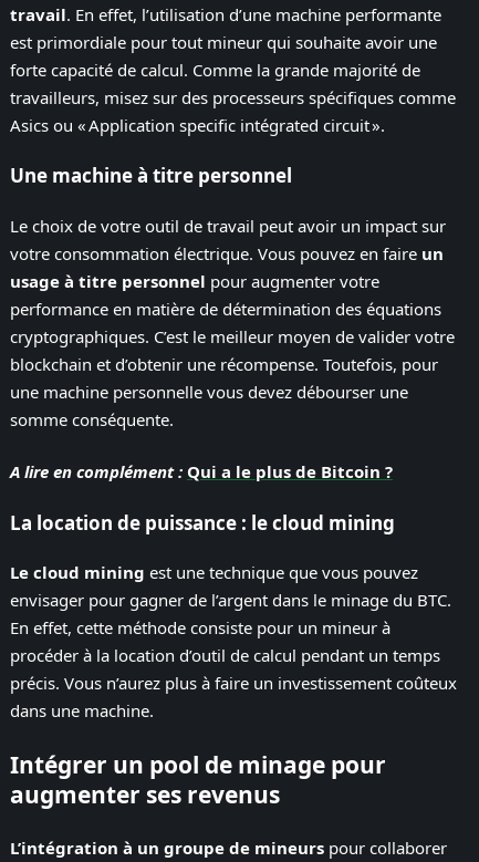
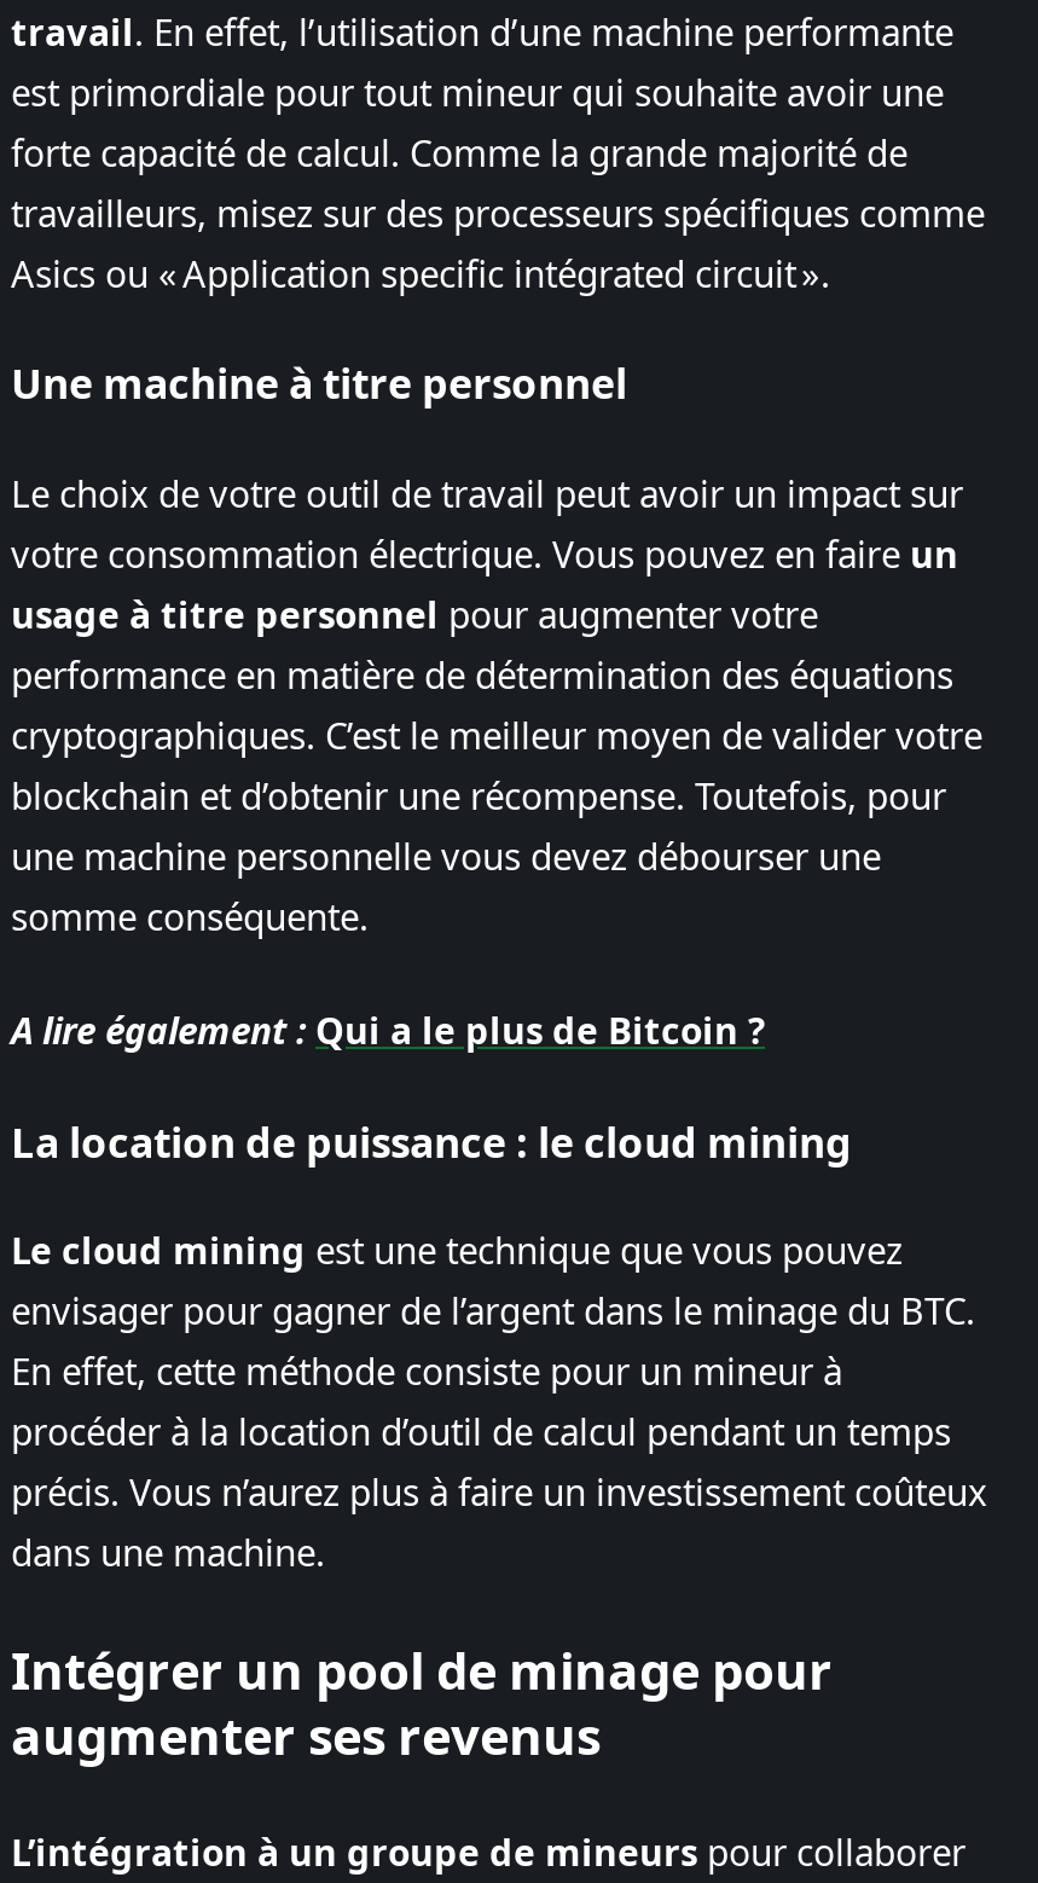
[10,461,393,483] A lire en complément : Qui a le plus de Bitcoin ? -> [11,1007,765,1055] A lire également : Qui a le plus de Bitcoin ?

